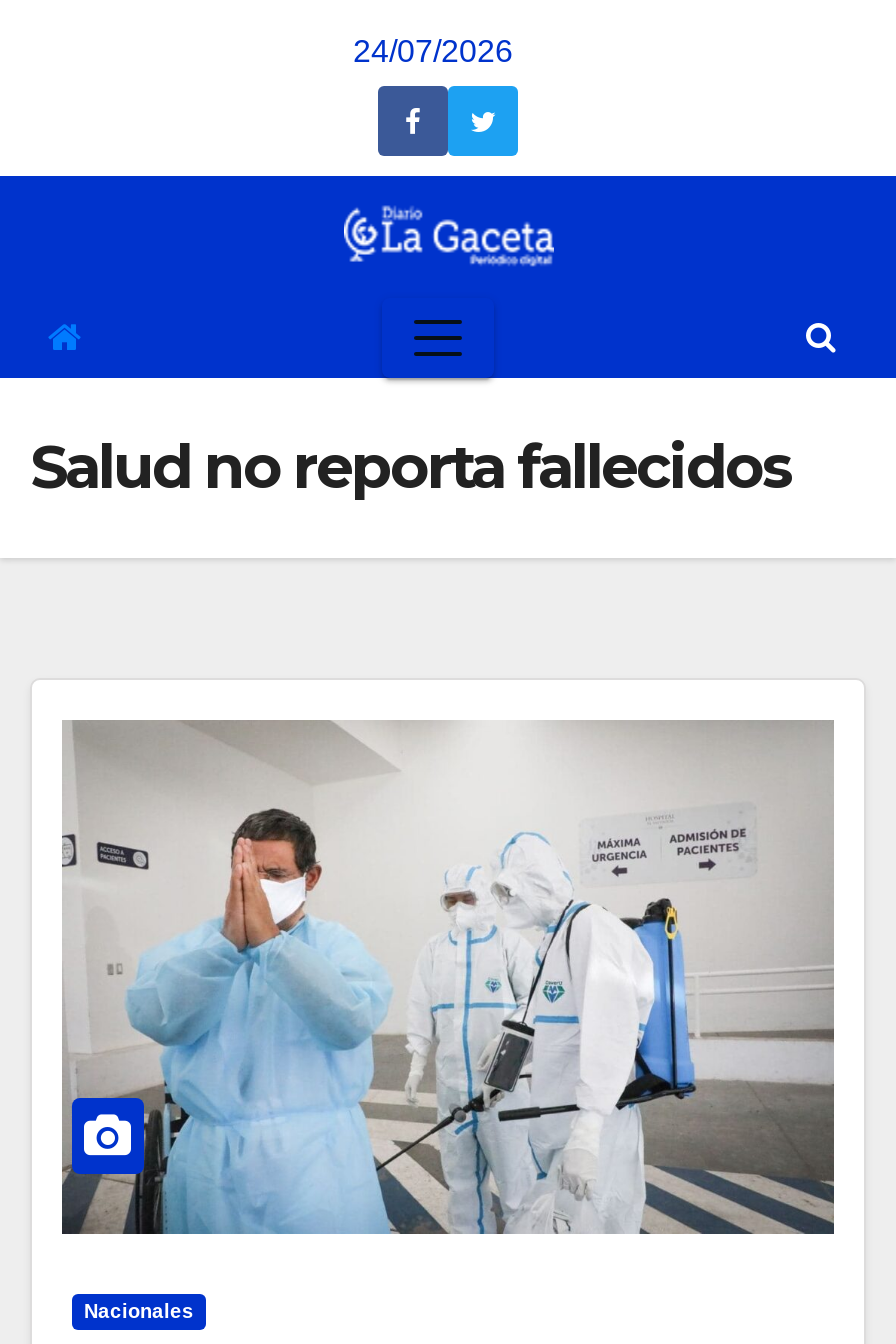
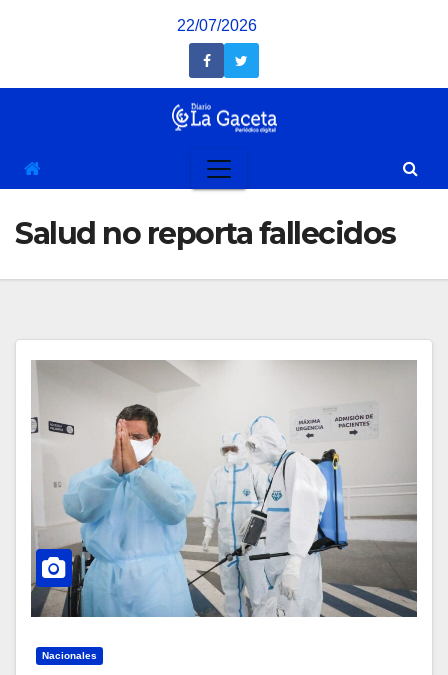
[353,34,513,68] 24/07/2026 -> [176,17,256,34] 22/07/2026

